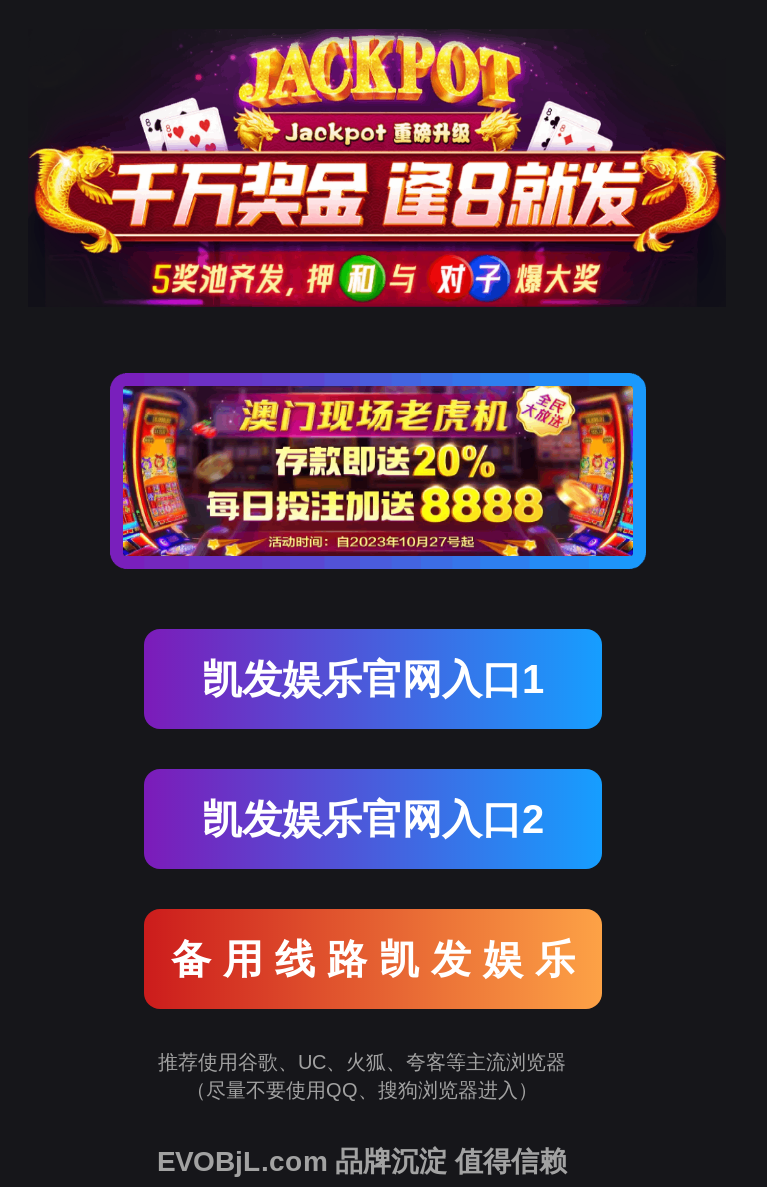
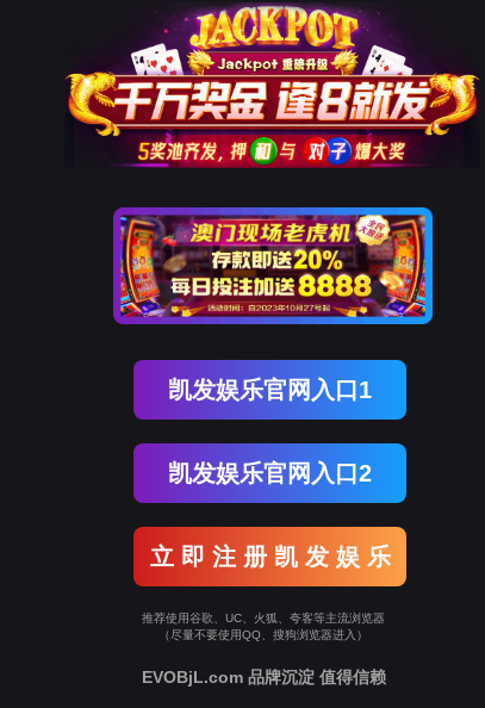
[171,937,575,981] 备 用 线 路 凯 发 娱 乐 -> [150,543,390,570] 立 即 注 册 凯 发 娱 乐

